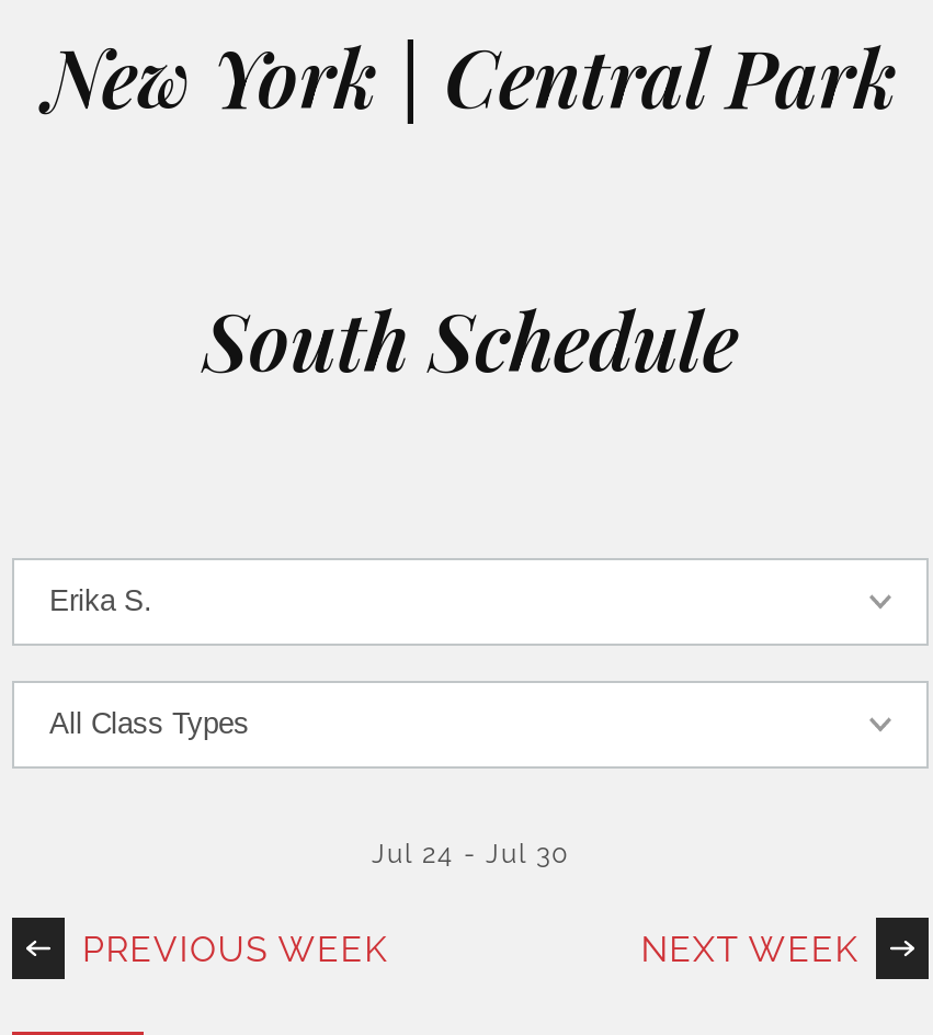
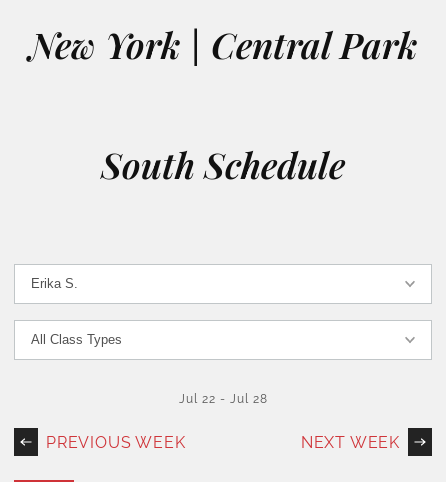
[372,838,569,869] Jul 24 - Jul 30 -> [178,392,267,406] Jul 22 - Jul 28

